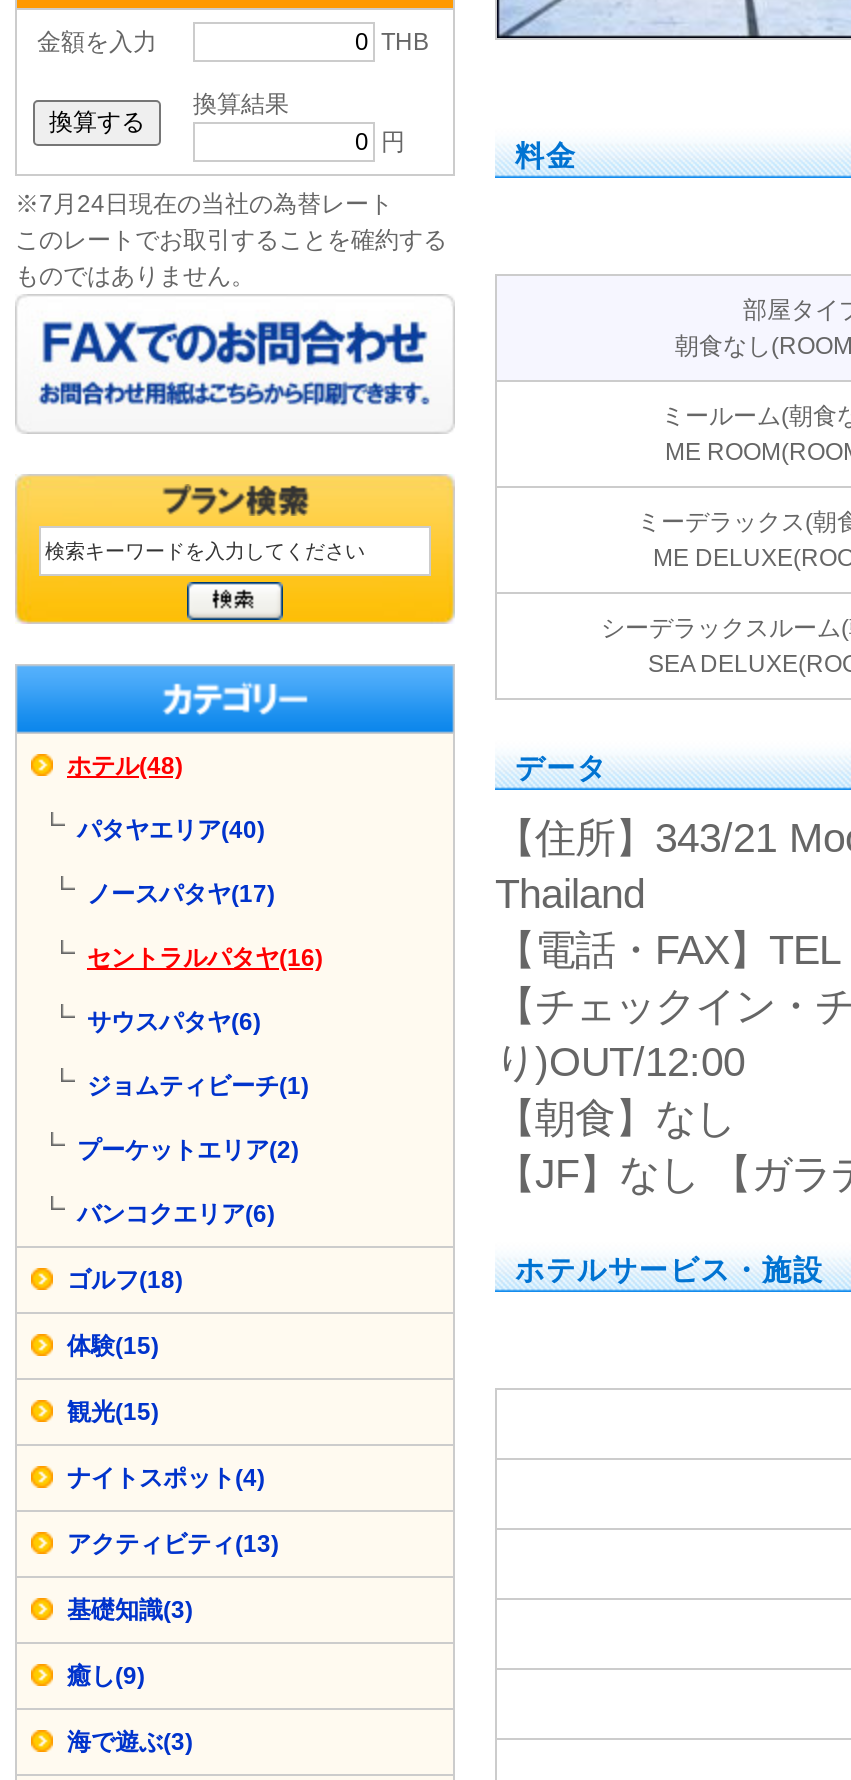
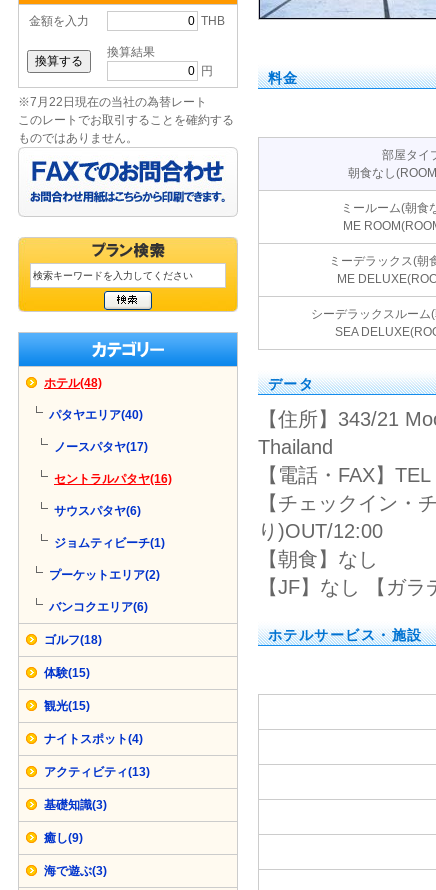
[15,190,393,218] ※7月24日現在の当社の為替レート -> [18,95,207,109] ※7月22日現在の当社の為替レート

